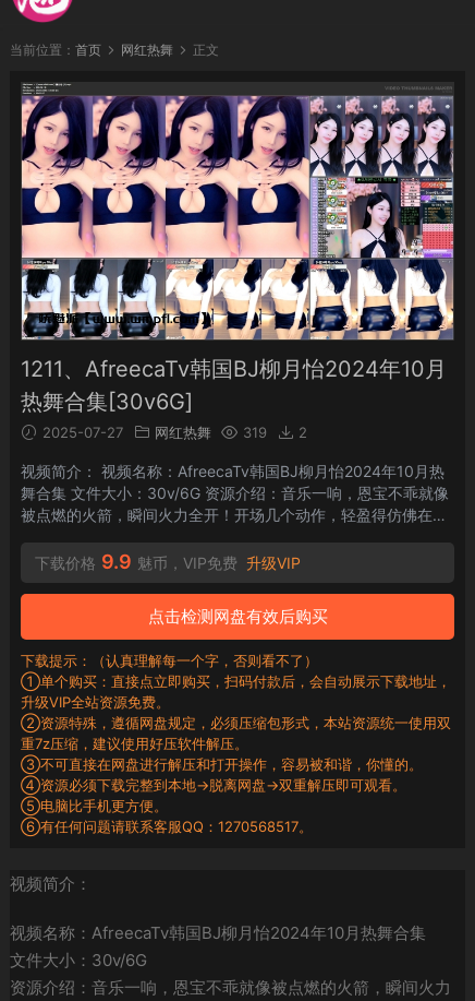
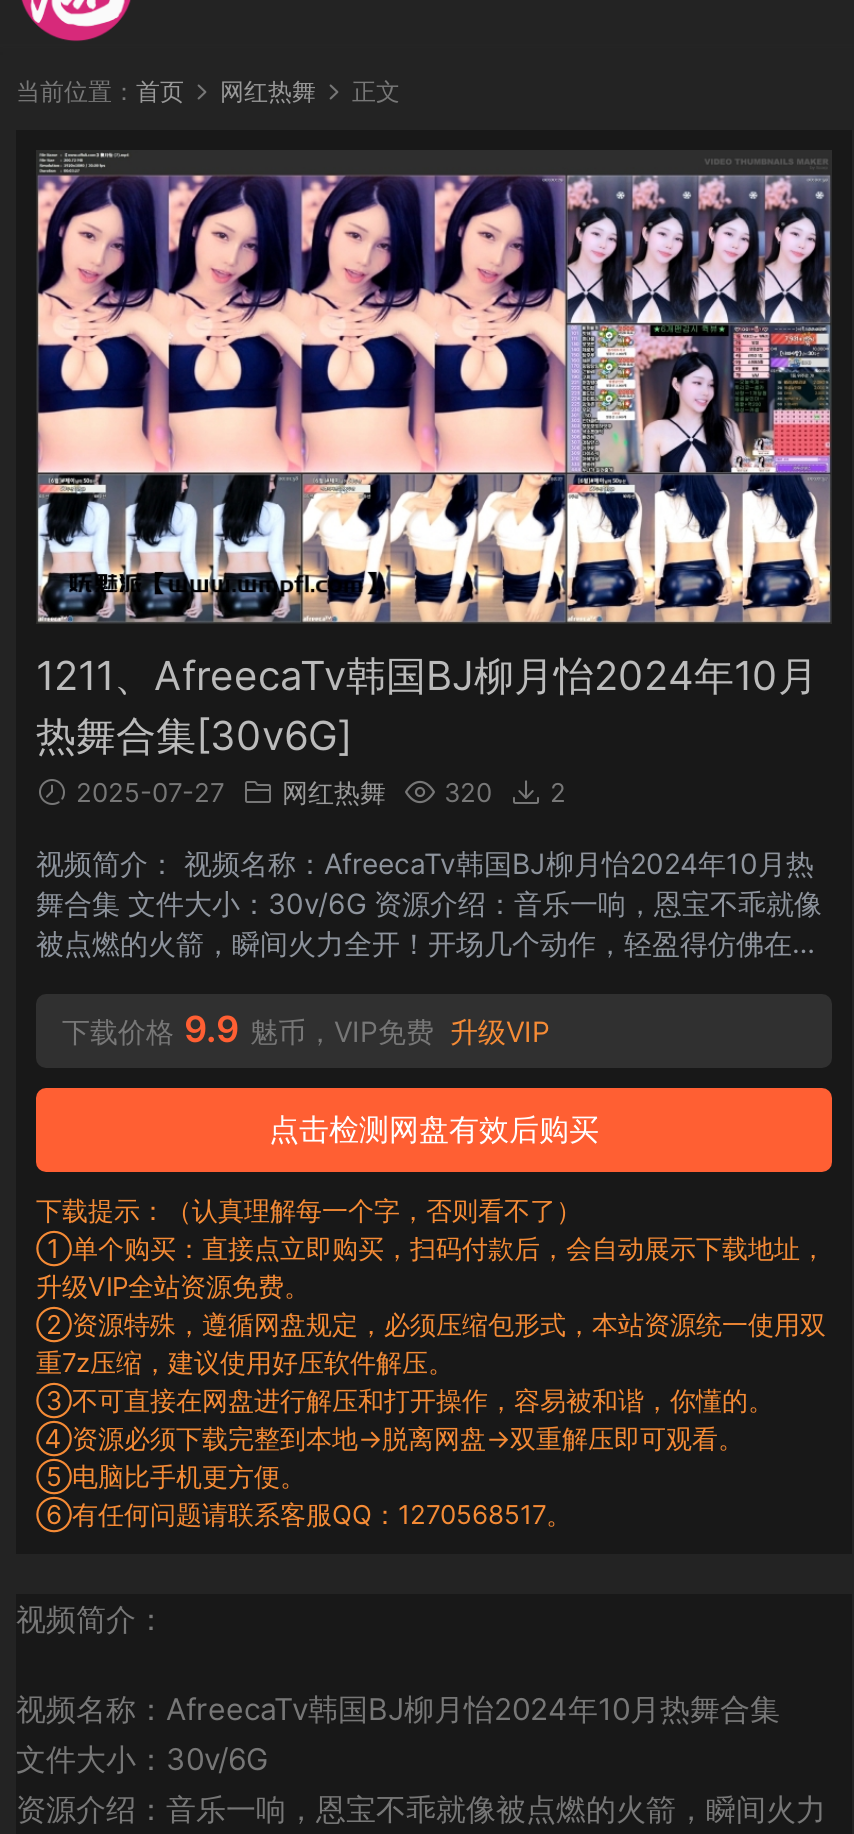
[38,423,307,441] 2025-07-27 网红热舞 319 2 -> [68,775,566,807] 2025-07-27 网红热舞 320 2

